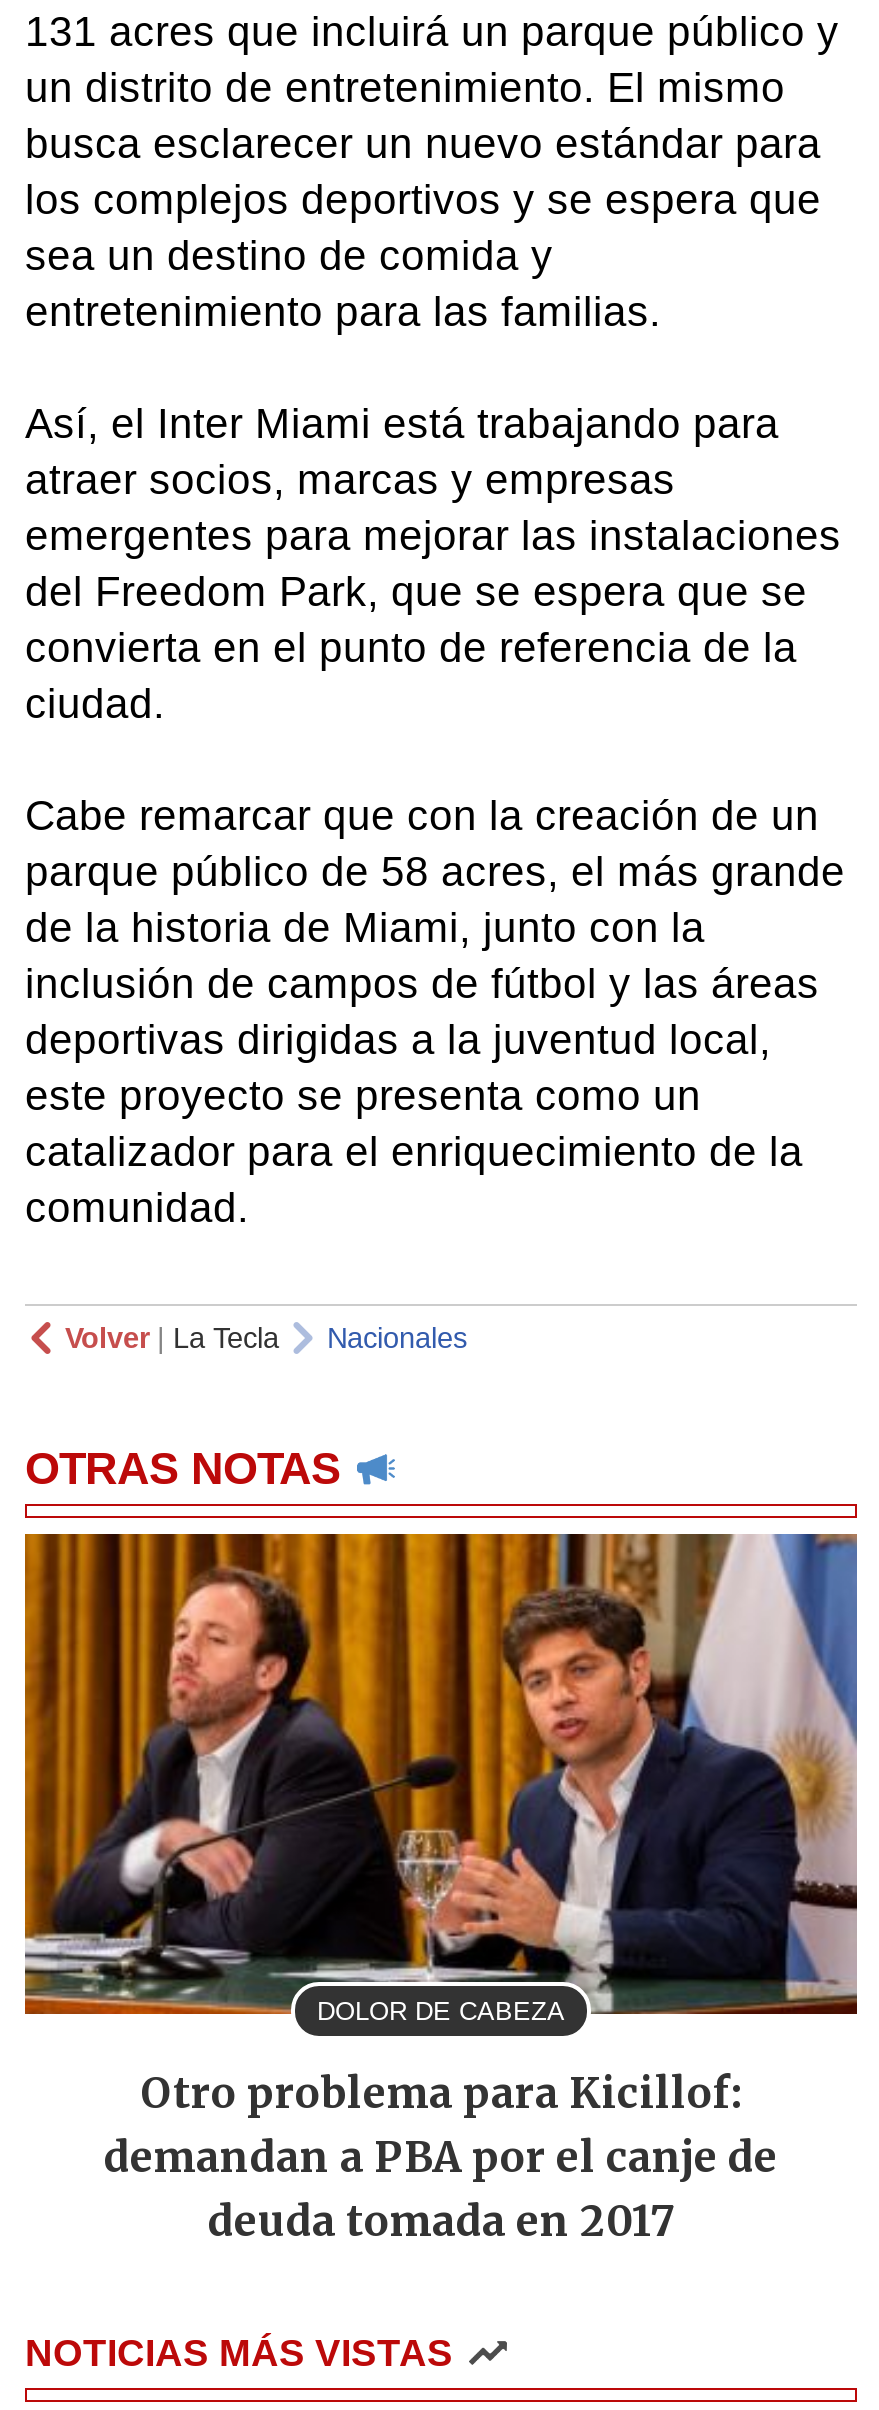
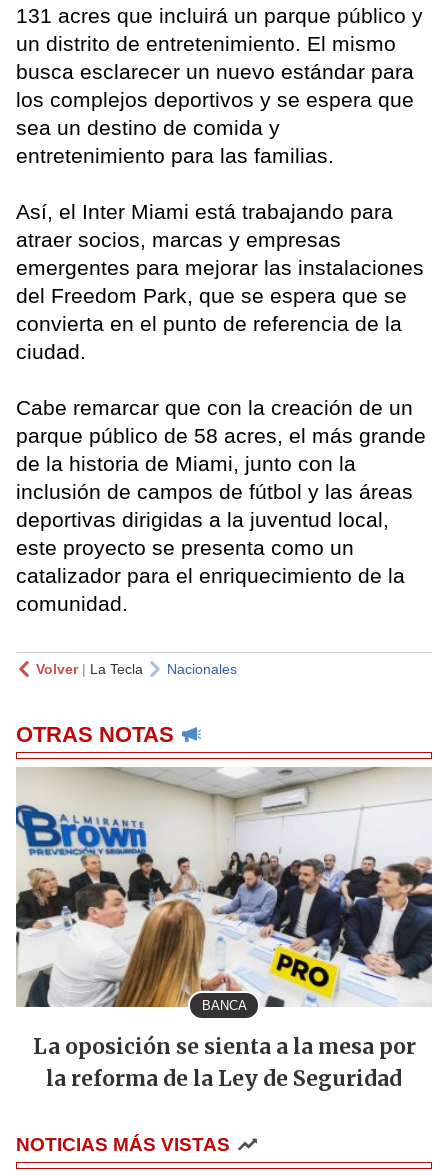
[23,1532,859,2026] [image] | DOLOR DE CABEZA -> [15,766,432,1013] [image] | BANCA
[104,2068,778,2248] Otro problema para Kicillof: | demandan a PBA por el canje de | deuda tomada en 2017 -> [32,1034,415,1092] La oposición se sienta a la mesa por | la reforma de la Ley de Seguridad

